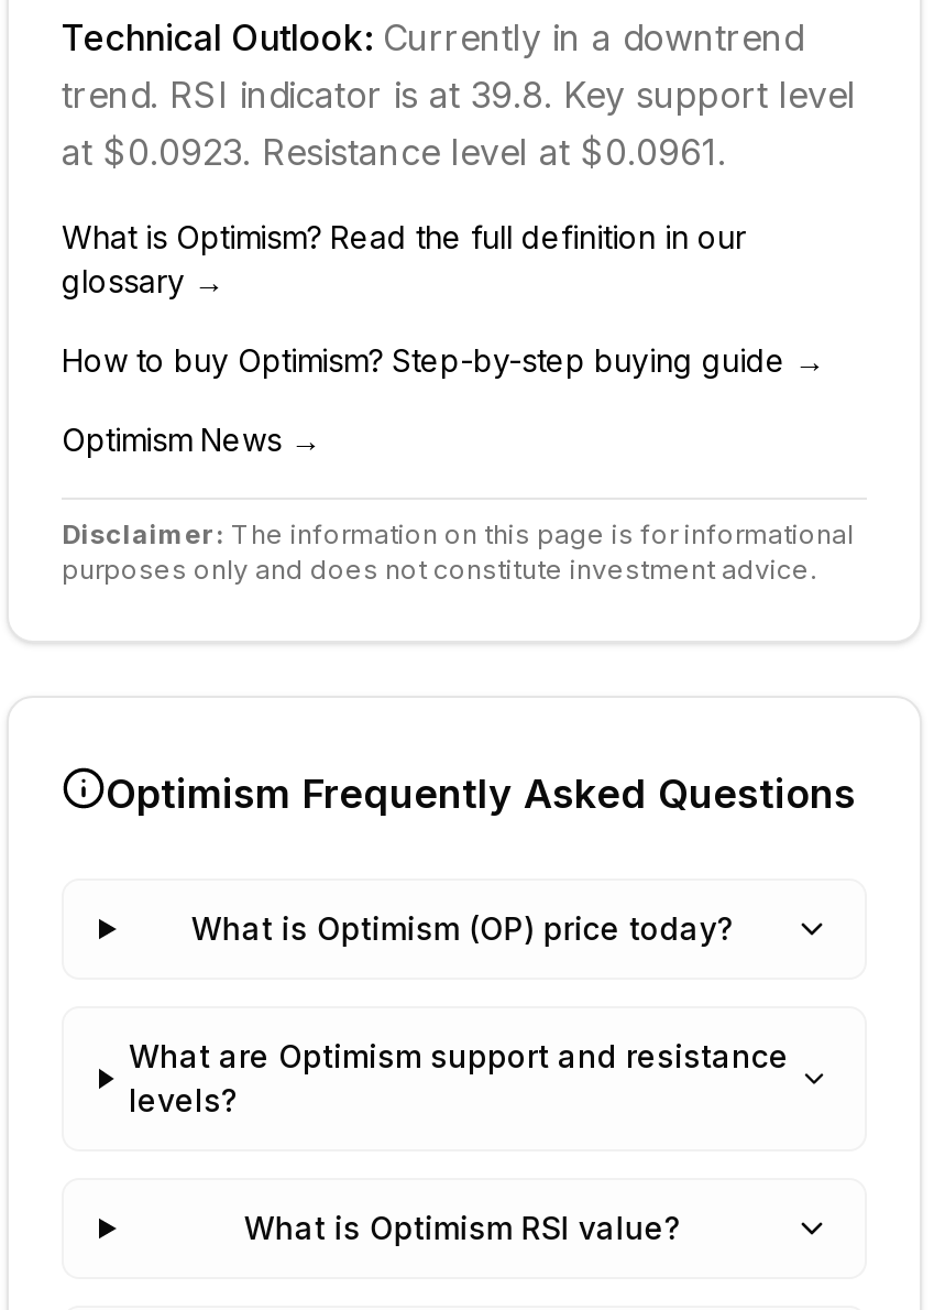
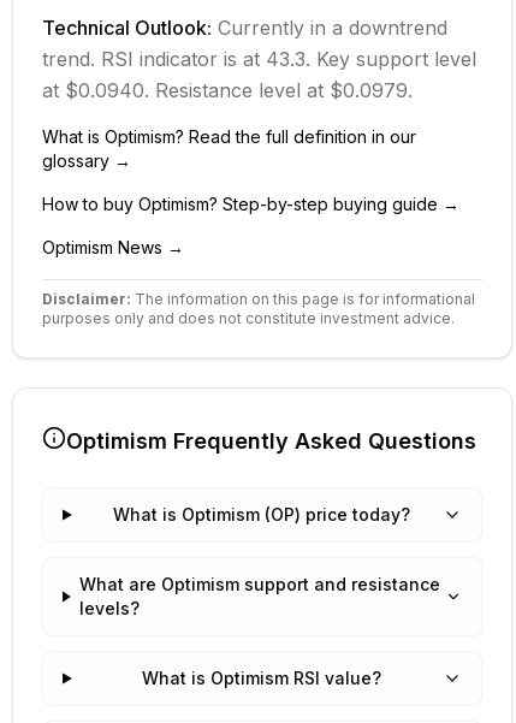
[62,73,856,117] trend. RSI indicator is at 39.8. Key support level -> [42,47,476,71] trend. RSI indicator is at 43.3. Key support level
[62,130,726,174] at $0.0923. Resistance level at $0.0961. -> [42,78,413,102] at $0.0940. Resistance level at $0.0979.

